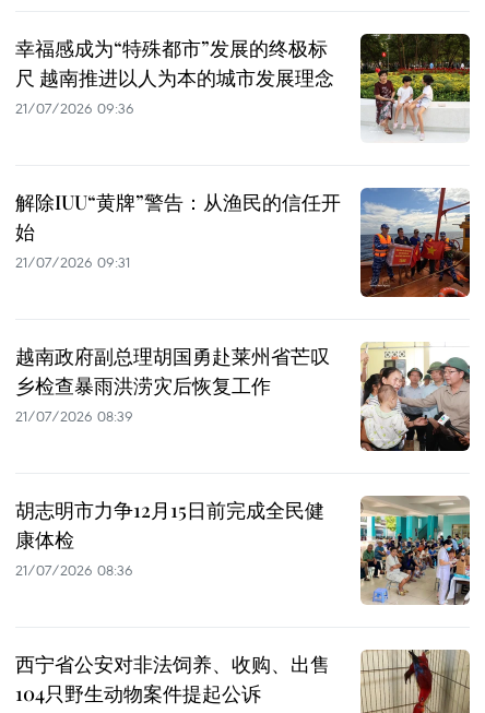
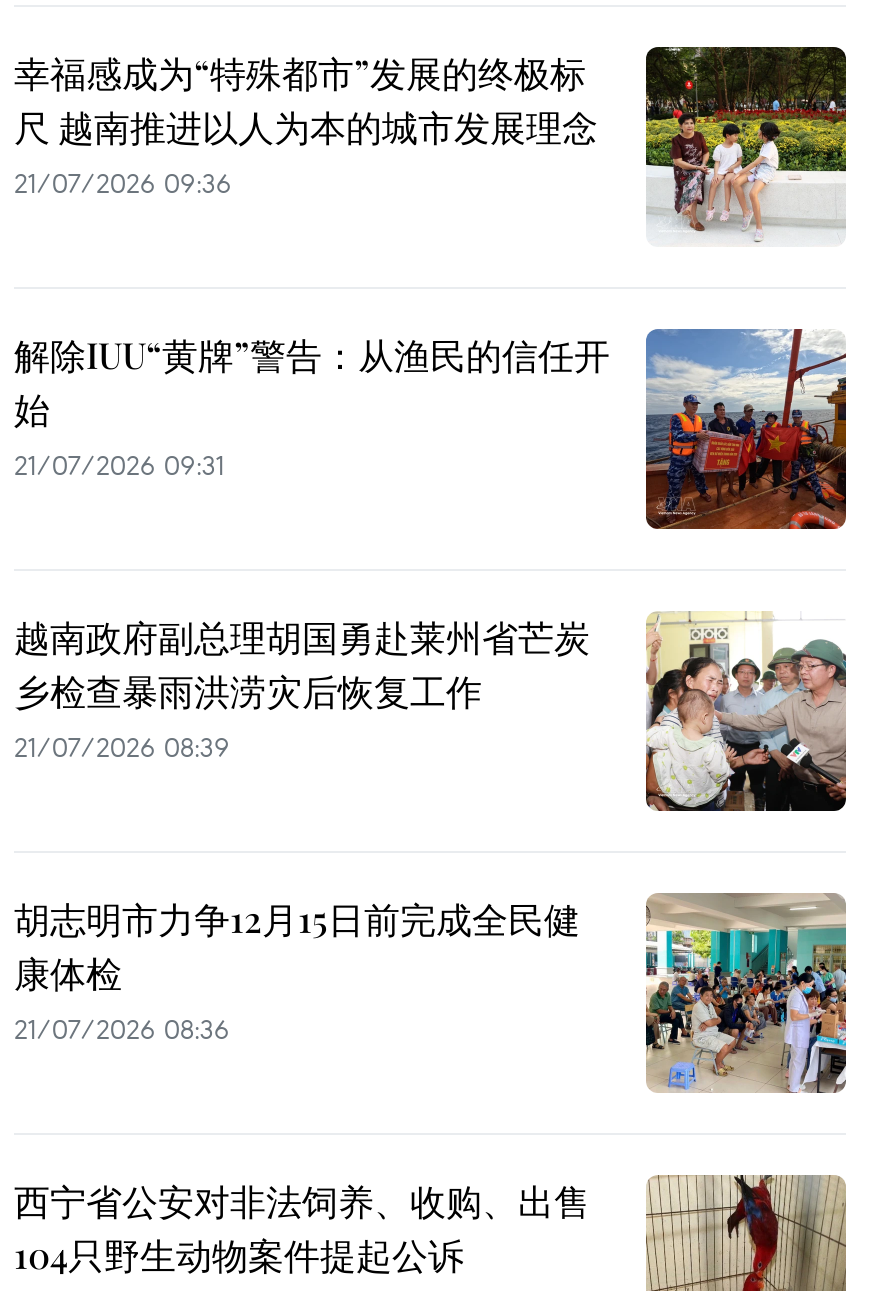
[15,343,330,369] 越南政府副总理胡国勇赴莱州省芒叹 -> [14,613,590,661] 越南政府副总理胡国勇赴莱州省芒炭

